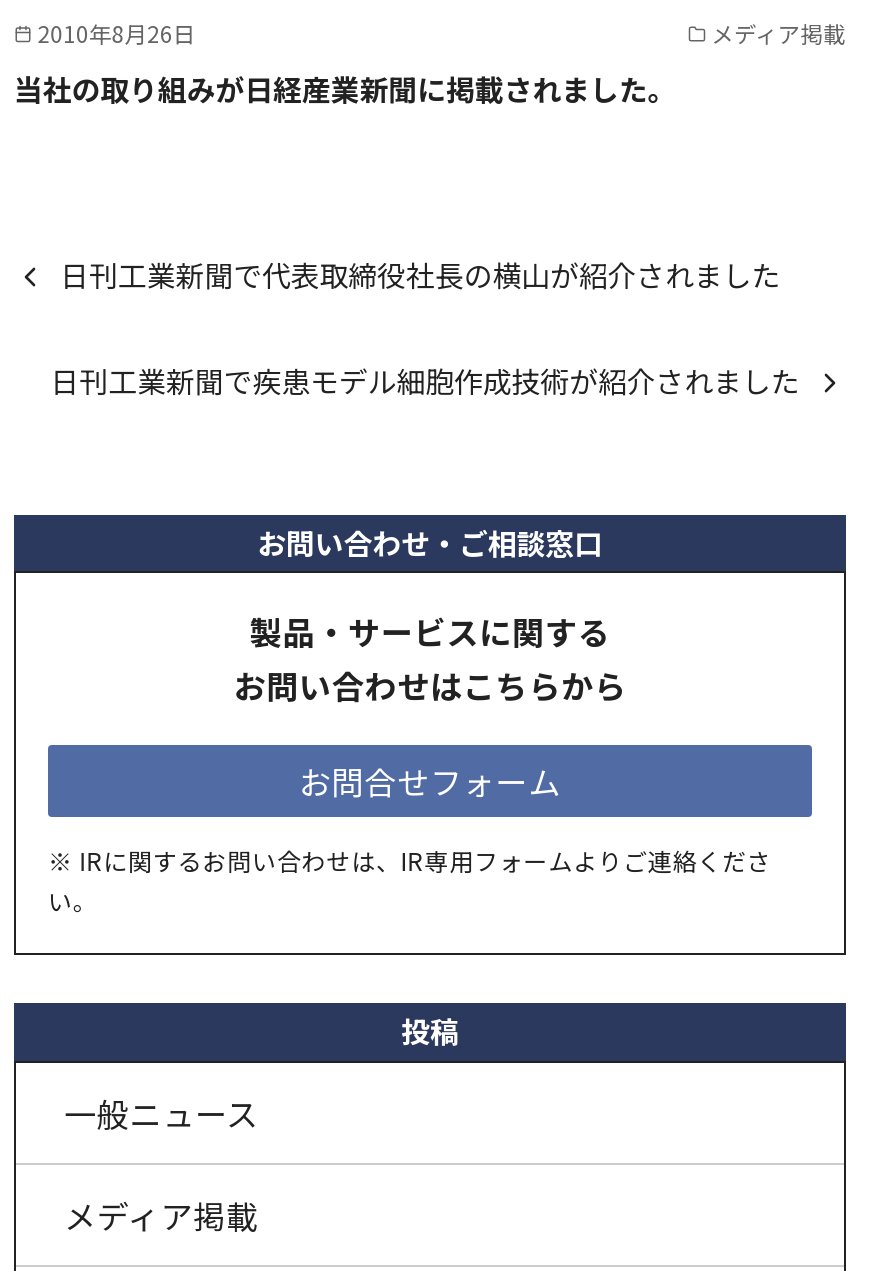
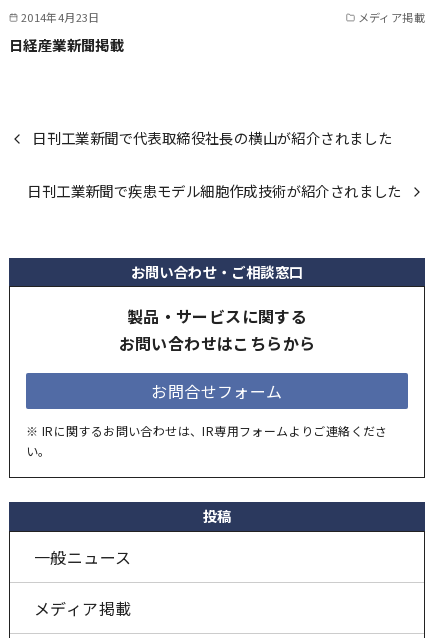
[38,18,196,50] 2010年8月26日 -> [21,9,100,25] 2014年4月23日
[14,66,676,108] 当社の取り組みが日経産業新聞に掲載されました。 -> [9,34,124,55] 日経産業新聞掲載

